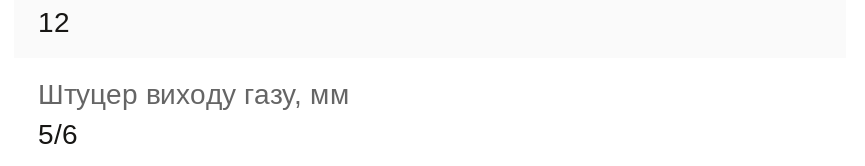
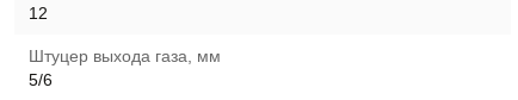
[38,78,350,110] Штуцер виходу газу, мм -> [29,46,221,65] Штуцер выхода газа, мм

